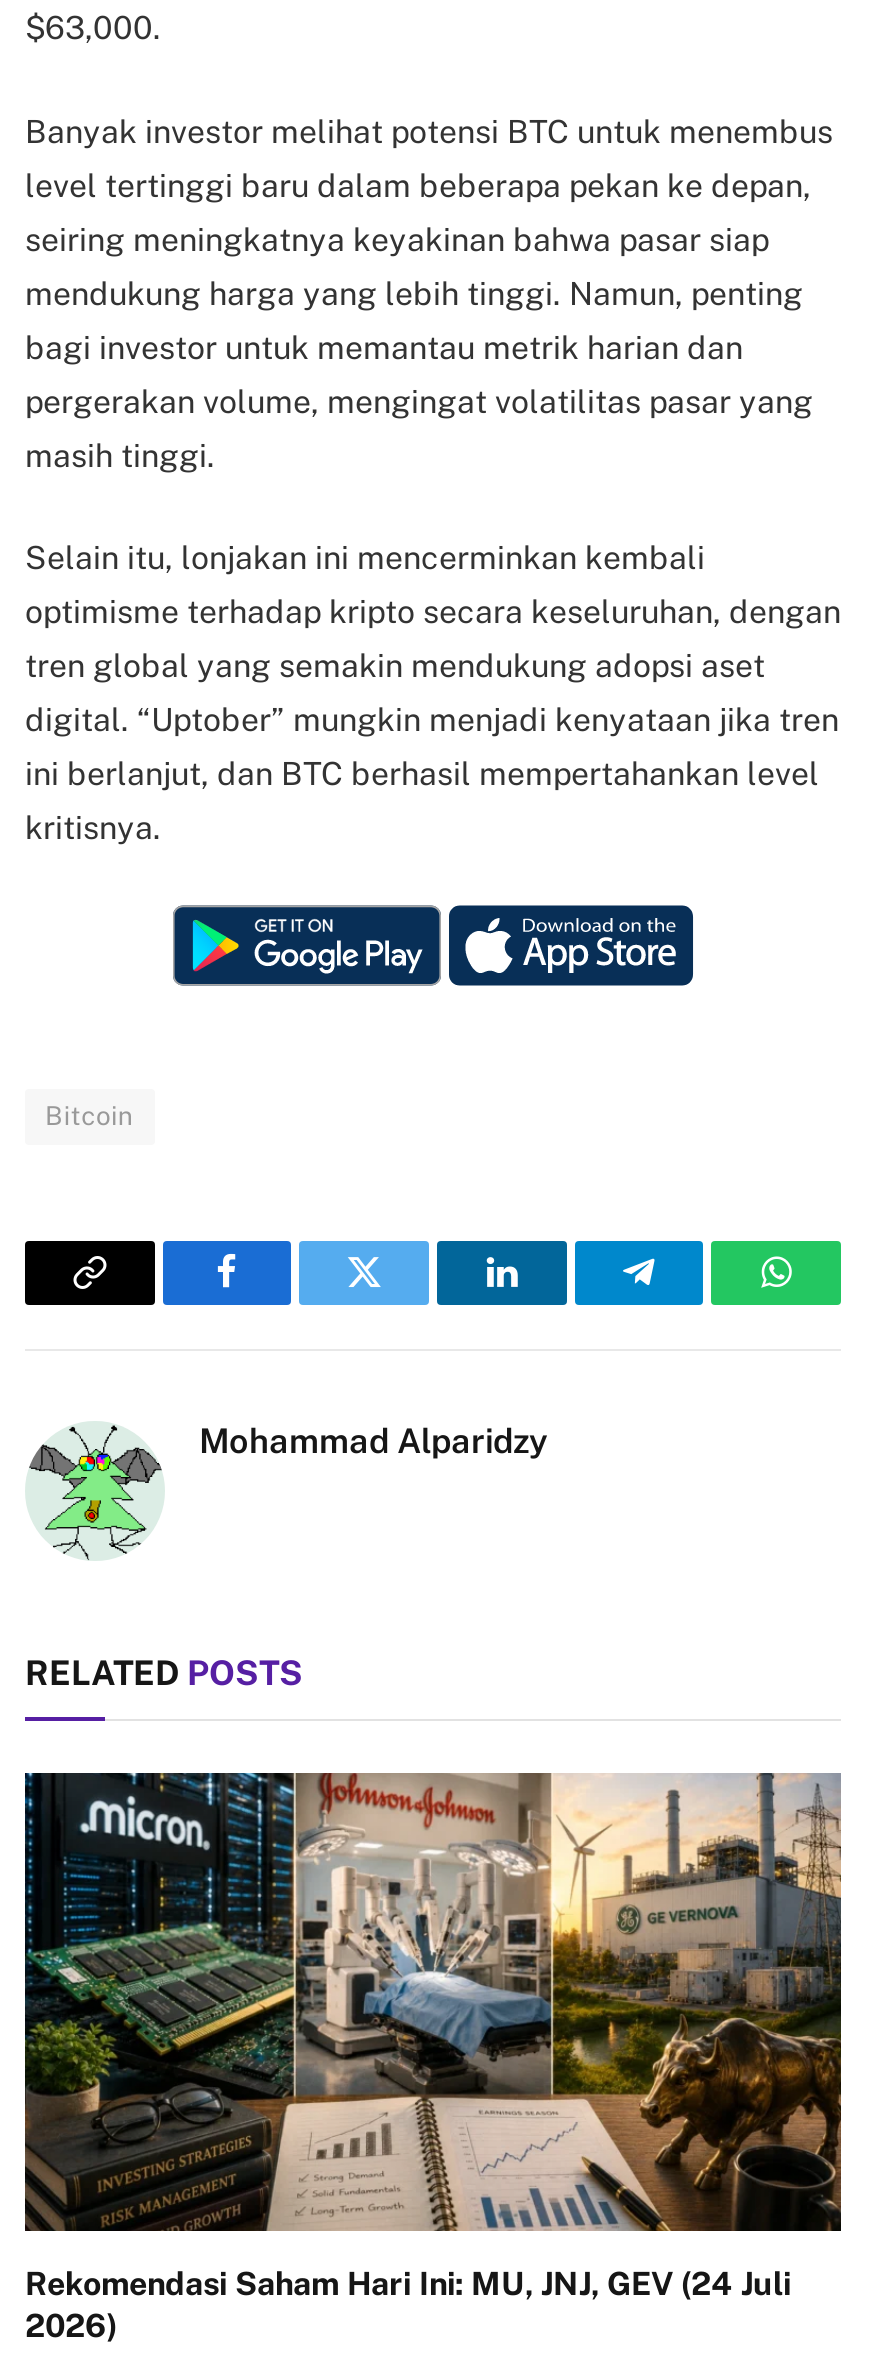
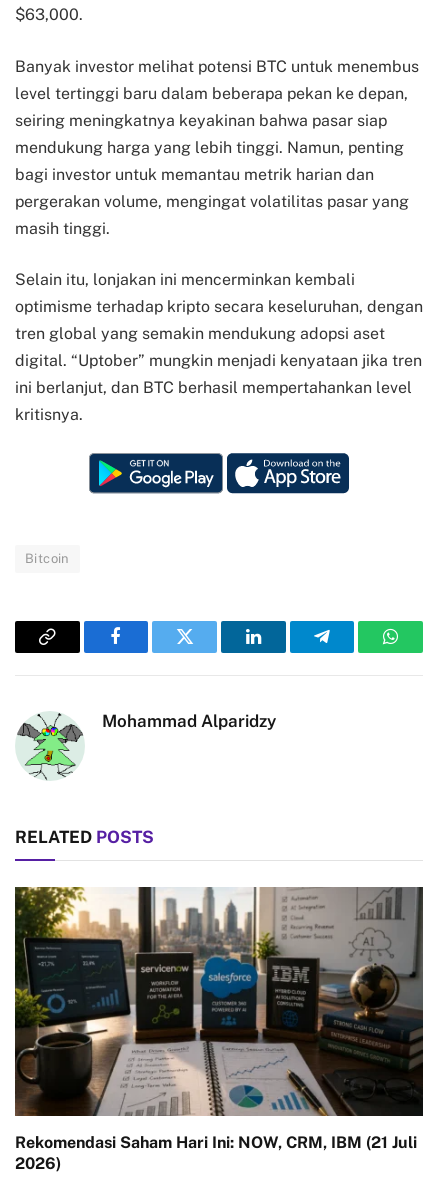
[25,1771,843,2303] [image] | Rekomendasi Saham Hari Ini: MU, JNJ, GEV (24 Juli -> [15,886,424,1152] [image] | Rekomendasi Saham Hari Ini: NOW, CRM, IBM (21 Juli

